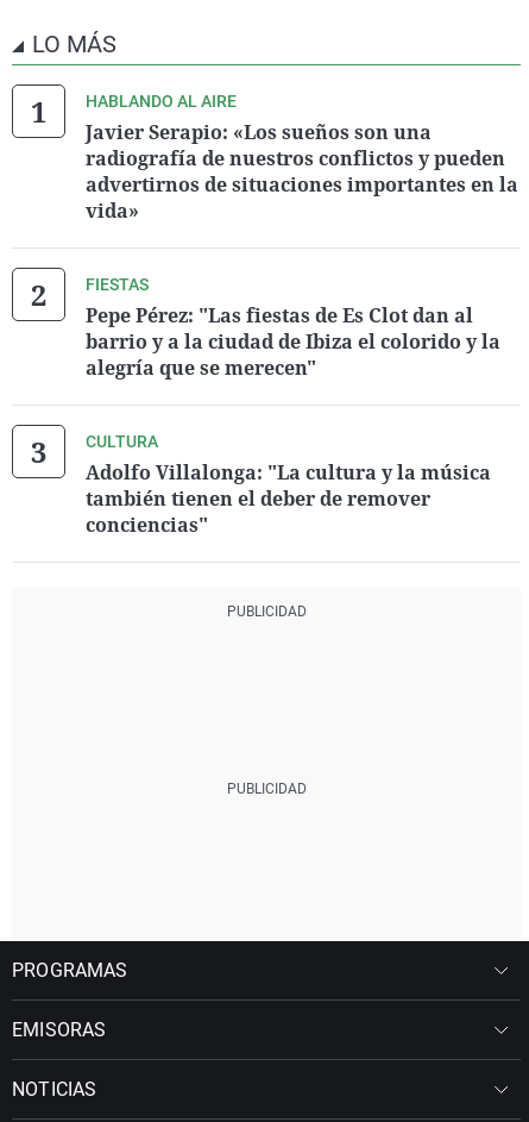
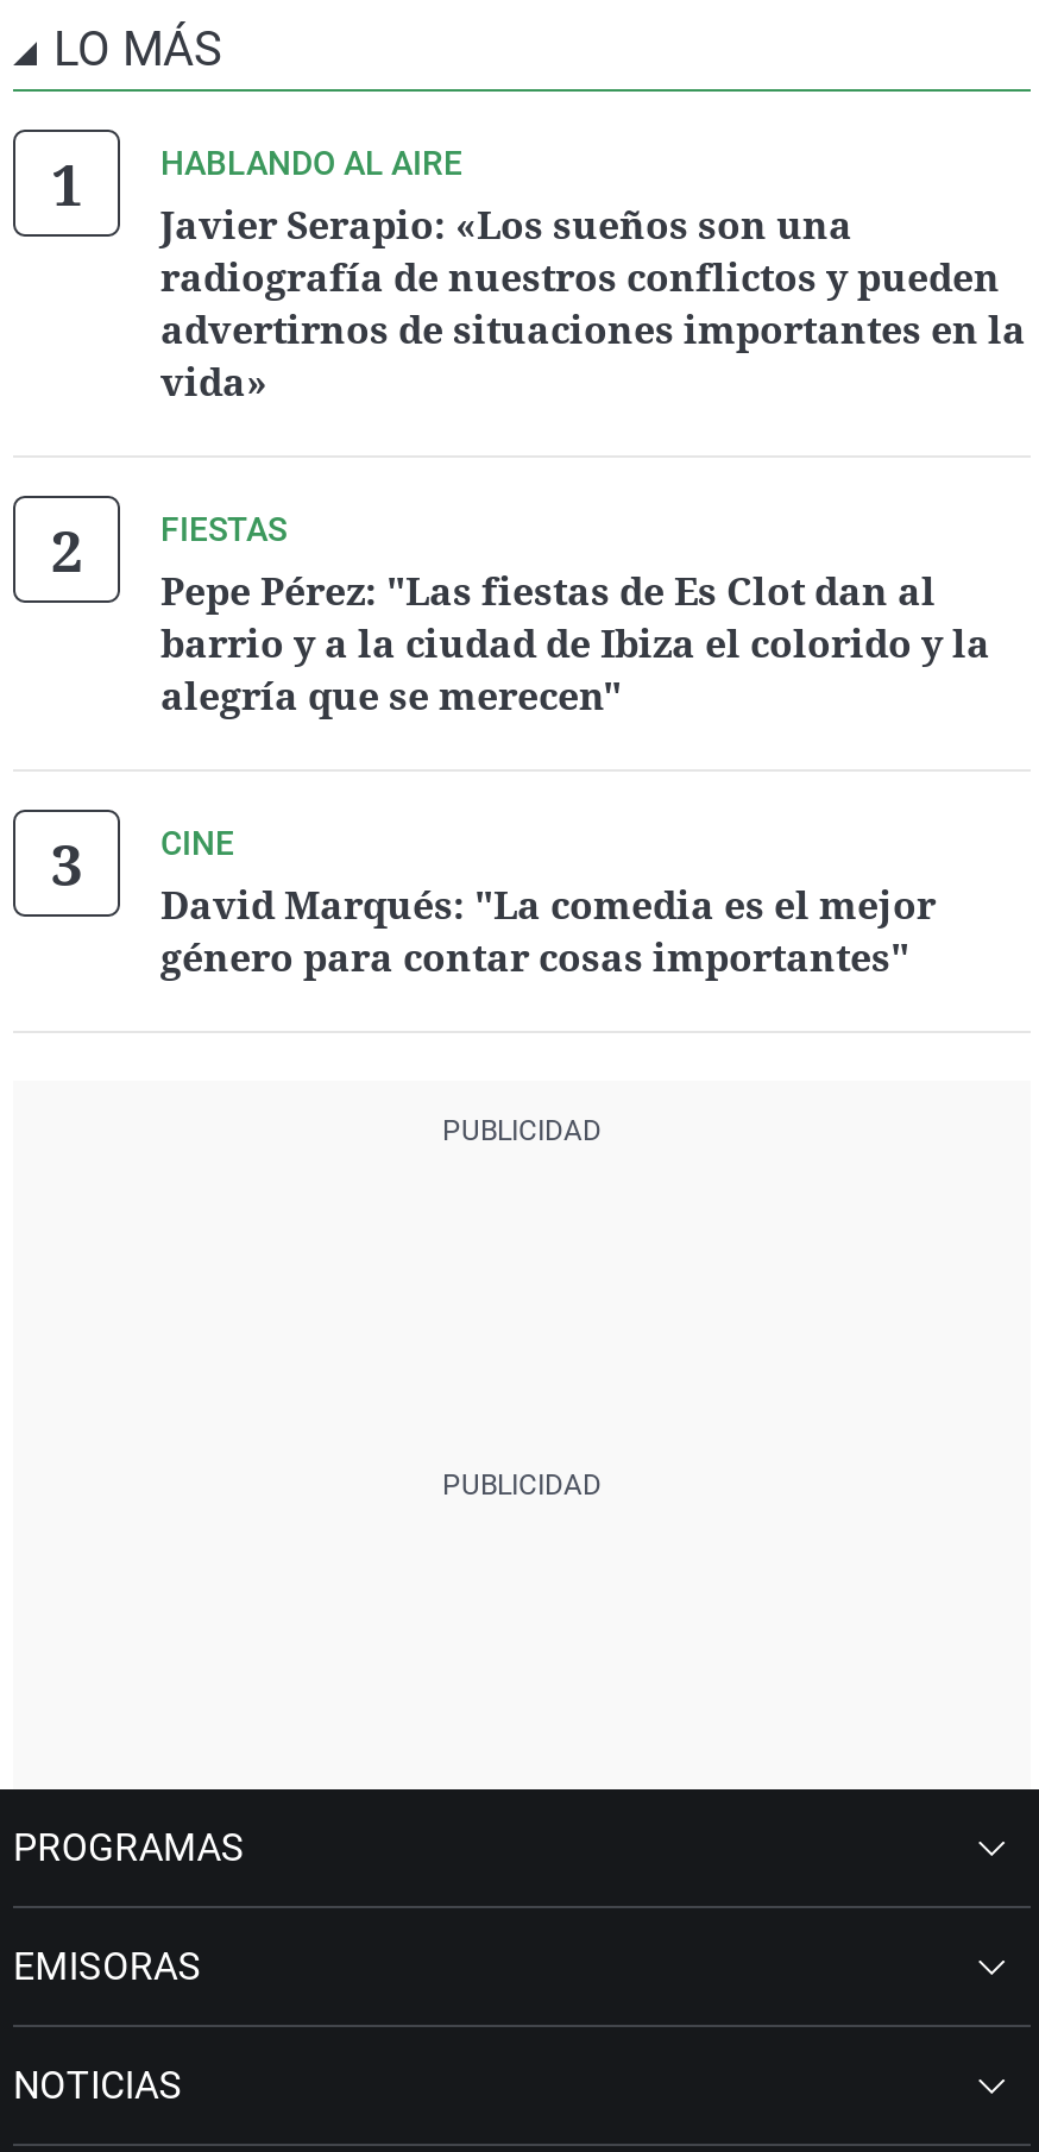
[86,432,491,538] CULTURA | Adolfo Villalonga: "La cultura y la música | también tienen el deber de remover | conciencias" -> [160,824,936,983] CINE | David Marqués: "La comedia es el mejor | género para contar cosas importantes"

